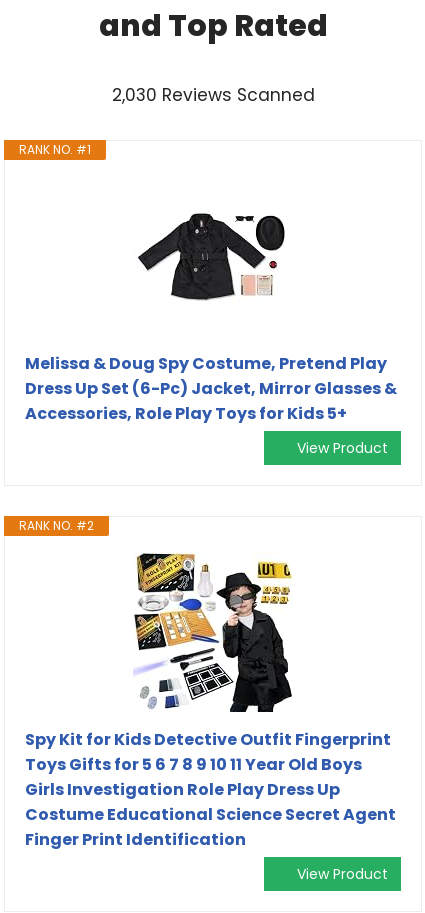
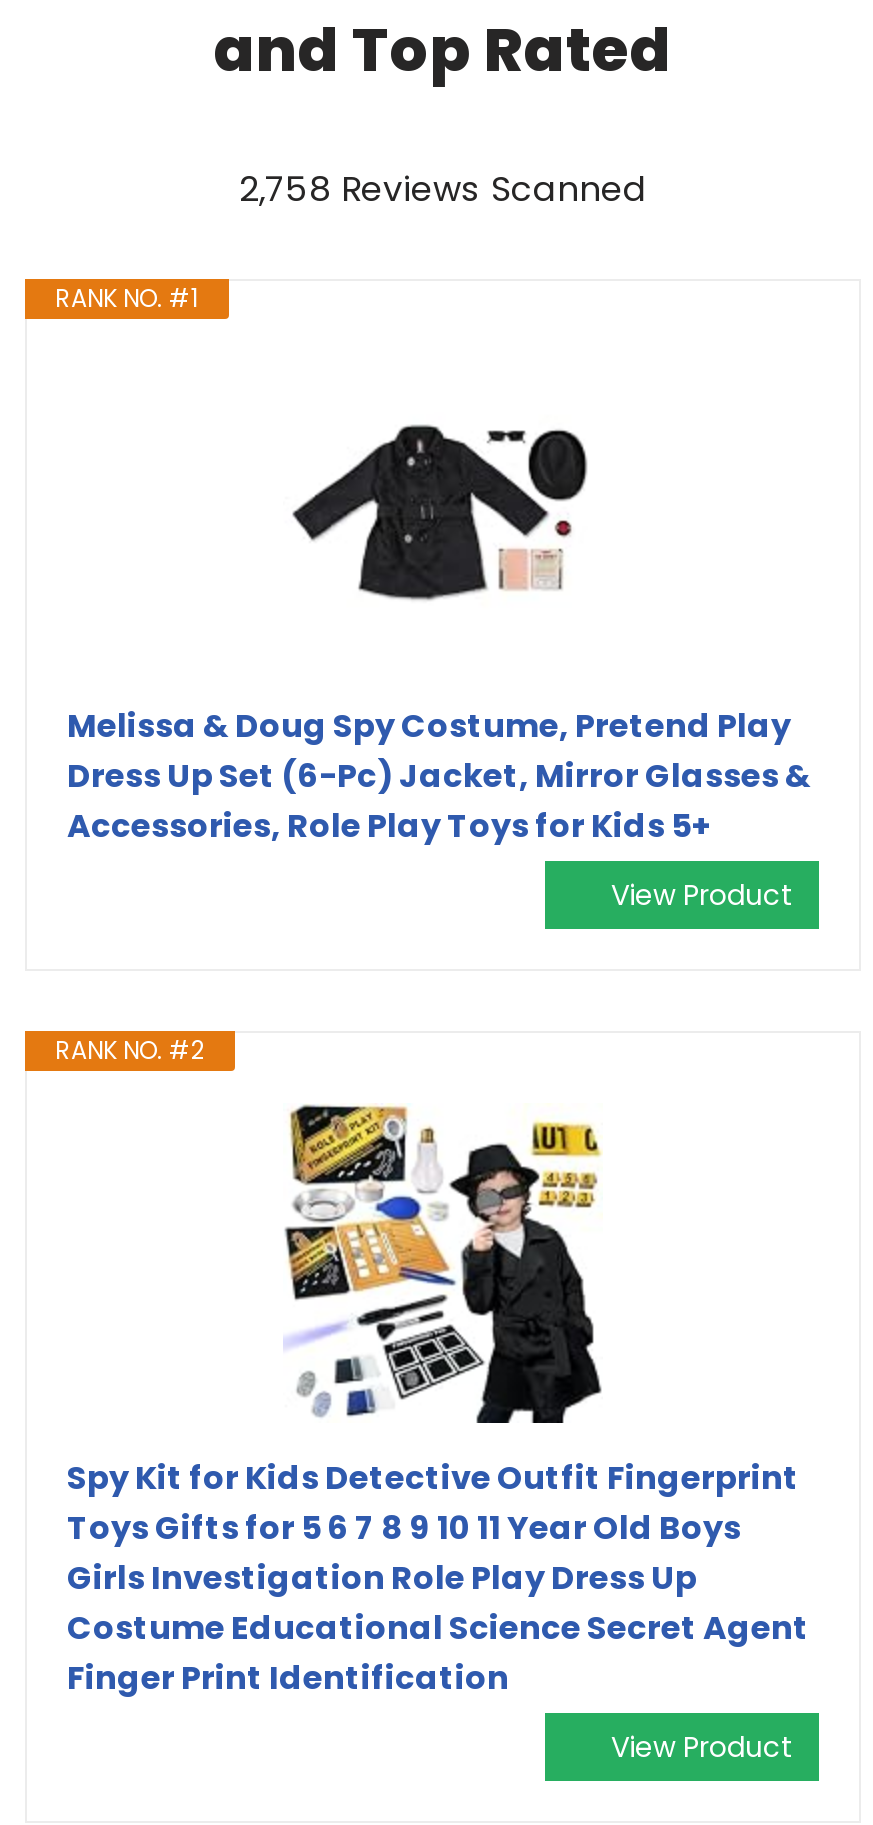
[111,83,314,107] 2,030 Reviews Scanned -> [239,165,647,213] 2,758 Reviews Scanned

